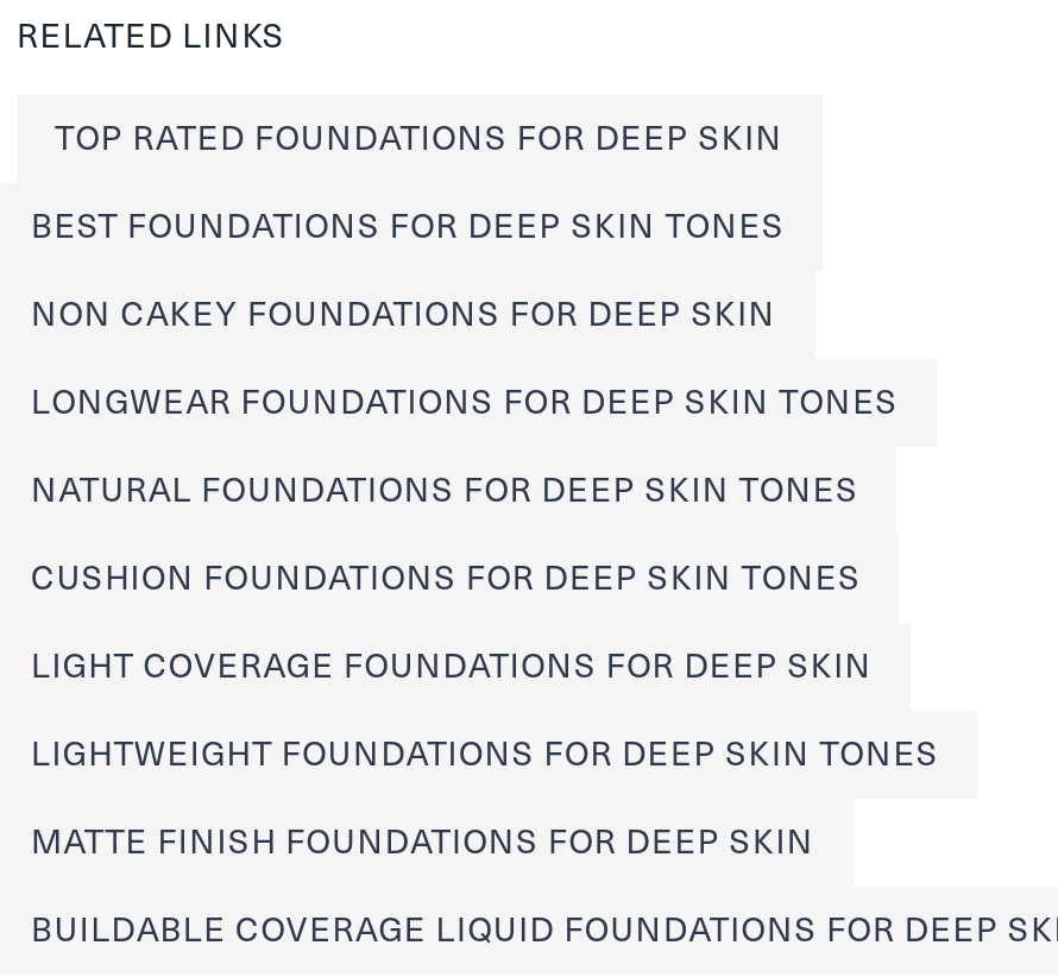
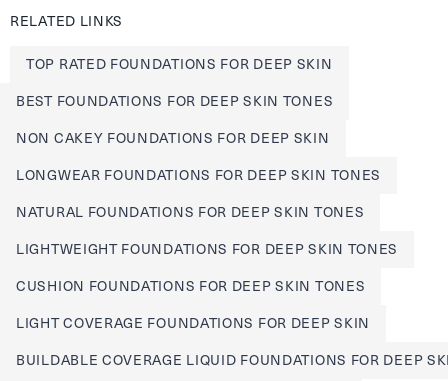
moved [31,556,873,687] -> [16,277,370,332]: CUSHION FOUNDATIONS FOR DEEP SKIN TONES | LIGHT COVERAGE FOUNDATIONS FOR DEEP SKIN
moved [31,732,939,775] -> [16,240,398,258]: LIGHTWEIGHT FOUNDATIONS FOR DEEP SKIN TONES
[31,820,815,863] MATTE FINISH FOUNDATIONS FOR DEEP SKIN -> none

